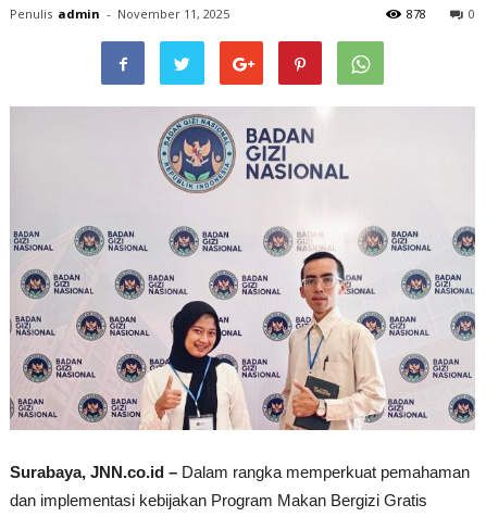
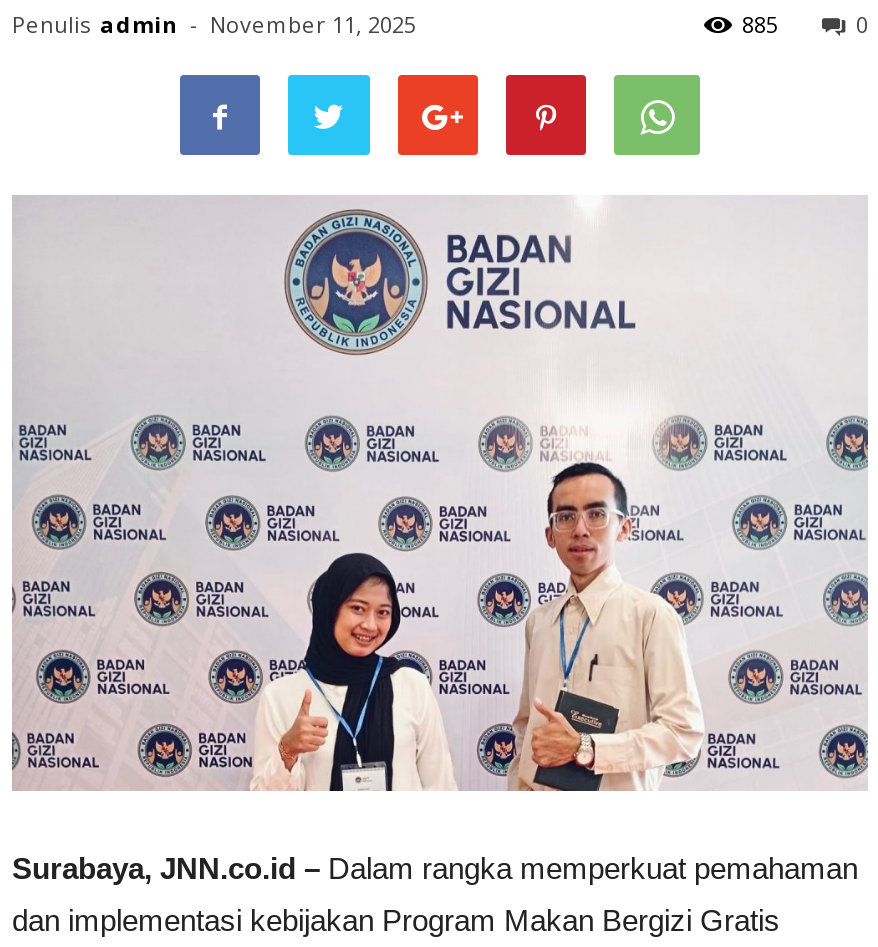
[407,5,426,22] 878 -> [742,9,778,39] 885

